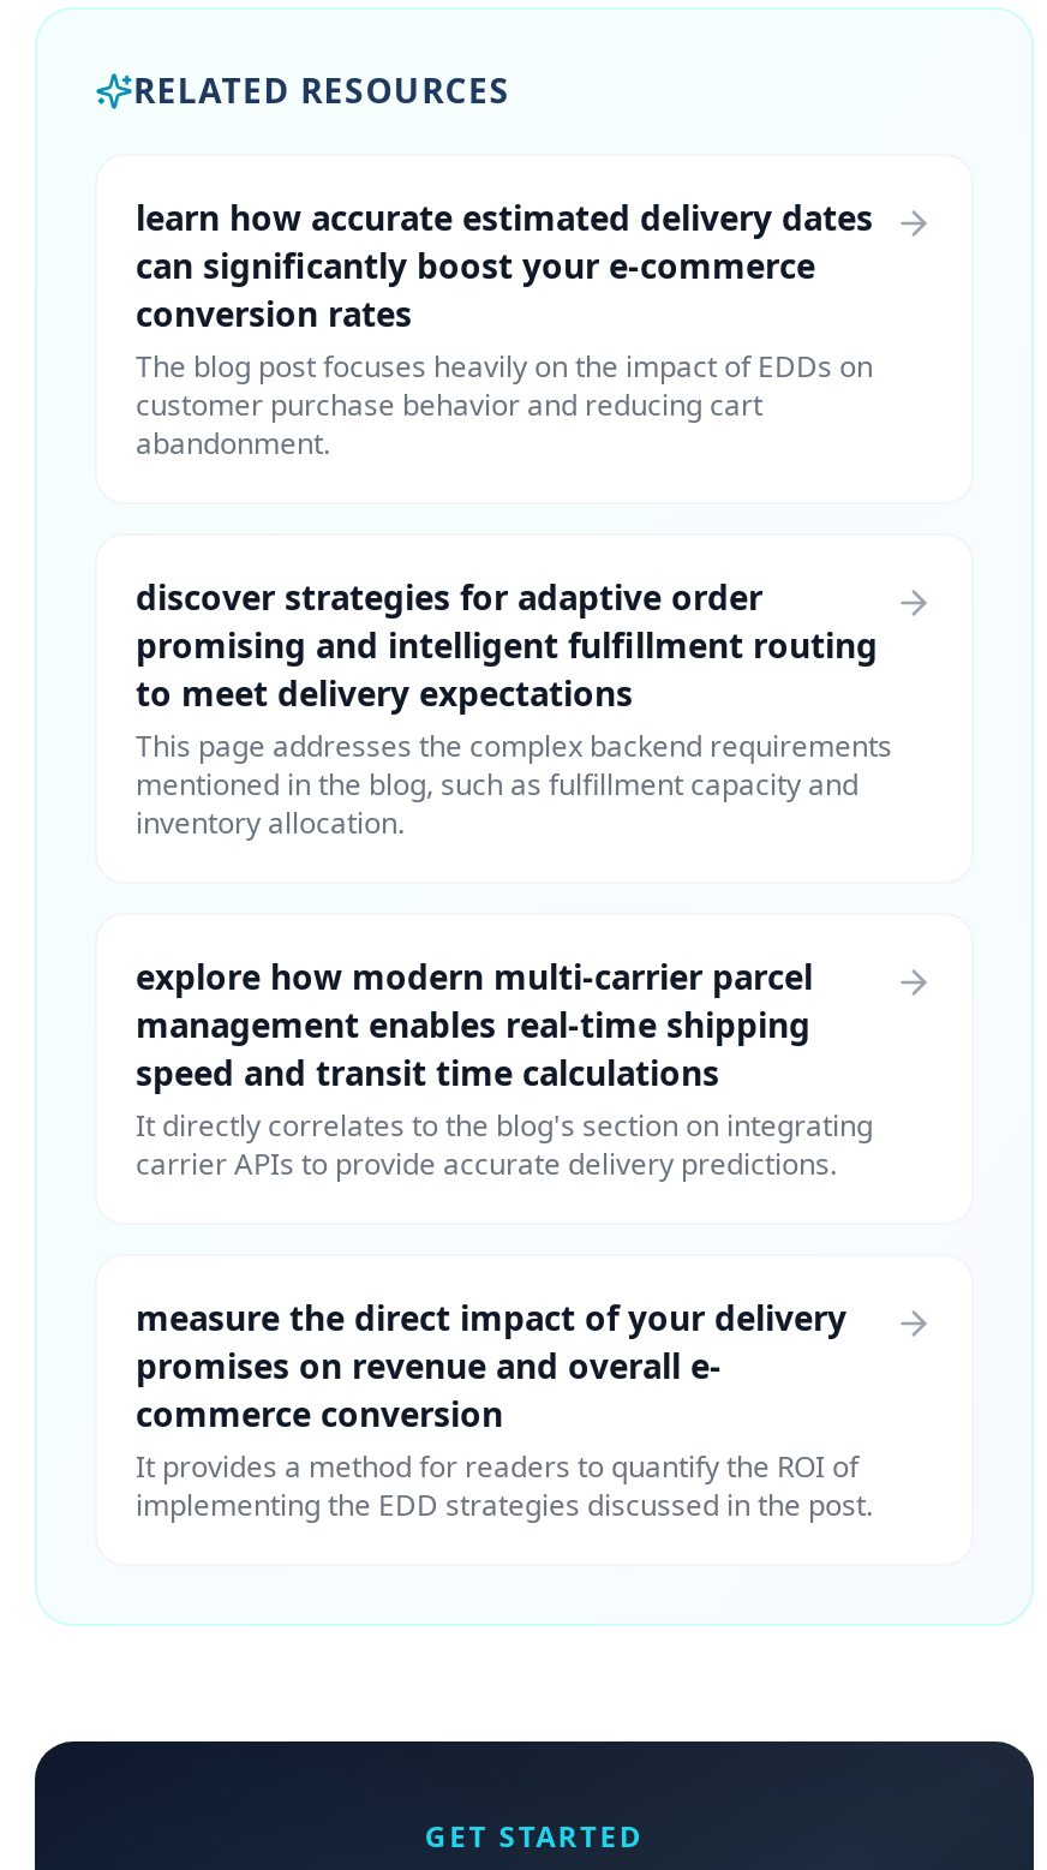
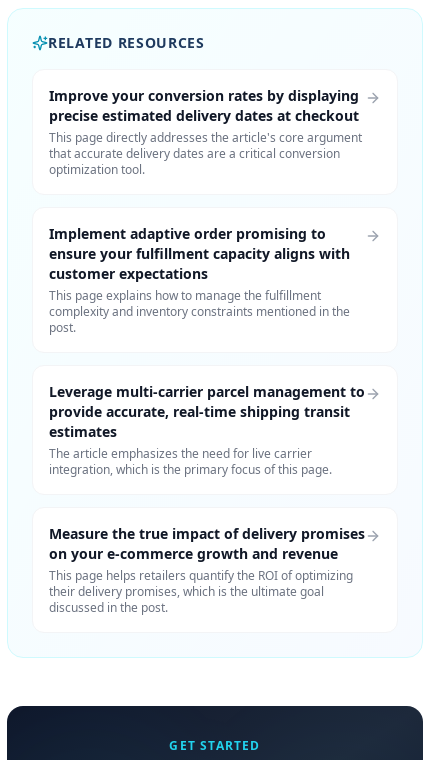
[136,195,873,464] learn how accurate estimated delivery dates | can significantly boost your e-commerce | conversion rates | The blog post focuses heavily on the impact of EDDs on | customer purchase behavior and reducing cart | abandonment. -> [49,86,362,178] Improve your conversion rates by displaying | precise estimated delivery dates at checkout | This page directly addresses the article's core argument | that accurate delivery dates are a critical conversion | optimization tool.
[136,574,892,843] discover strategies for adaptive order | promising and intelligent fulfillment routing | to meet delivery expectations | This page addresses the complex backend requirements | mentioned in the blog, such as fulfillment capacity and | inventory allocation. -> [49,224,350,336] Implement adaptive order promising to | ensure your fulfillment capacity aligns with | customer expectations | This page explains how to manage the fulfillment | complexity and inventory constraints mentioned in the | post.
[136,954,873,1184] explore how modern multi-carrier parcel | management enables real-time shipping | speed and transit time calculations | It directly correlates to the blog's section on integrating | carrier APIs to provide accurate delivery predictions. -> [49,382,365,478] Leverage multi-carrier parcel management to | provide accurate, real-time shipping transit | estimates | The article emphasizes the need for live carrier | integration, which is the primary focus of this page.
[136,1295,873,1525] measure the direct impact of your delivery | promises on revenue and overall e- | commerce conversion | It provides a method for readers to quantify the ROI of | implementing the EDD strategies discussed in the post. -> [49,524,365,616] Measure the true impact of delivery promises | on your e-commerce growth and revenue | This page helps retailers quantify the ROI of optimizing | their delivery promises, which is the ultimate goal | discussed in the post.

